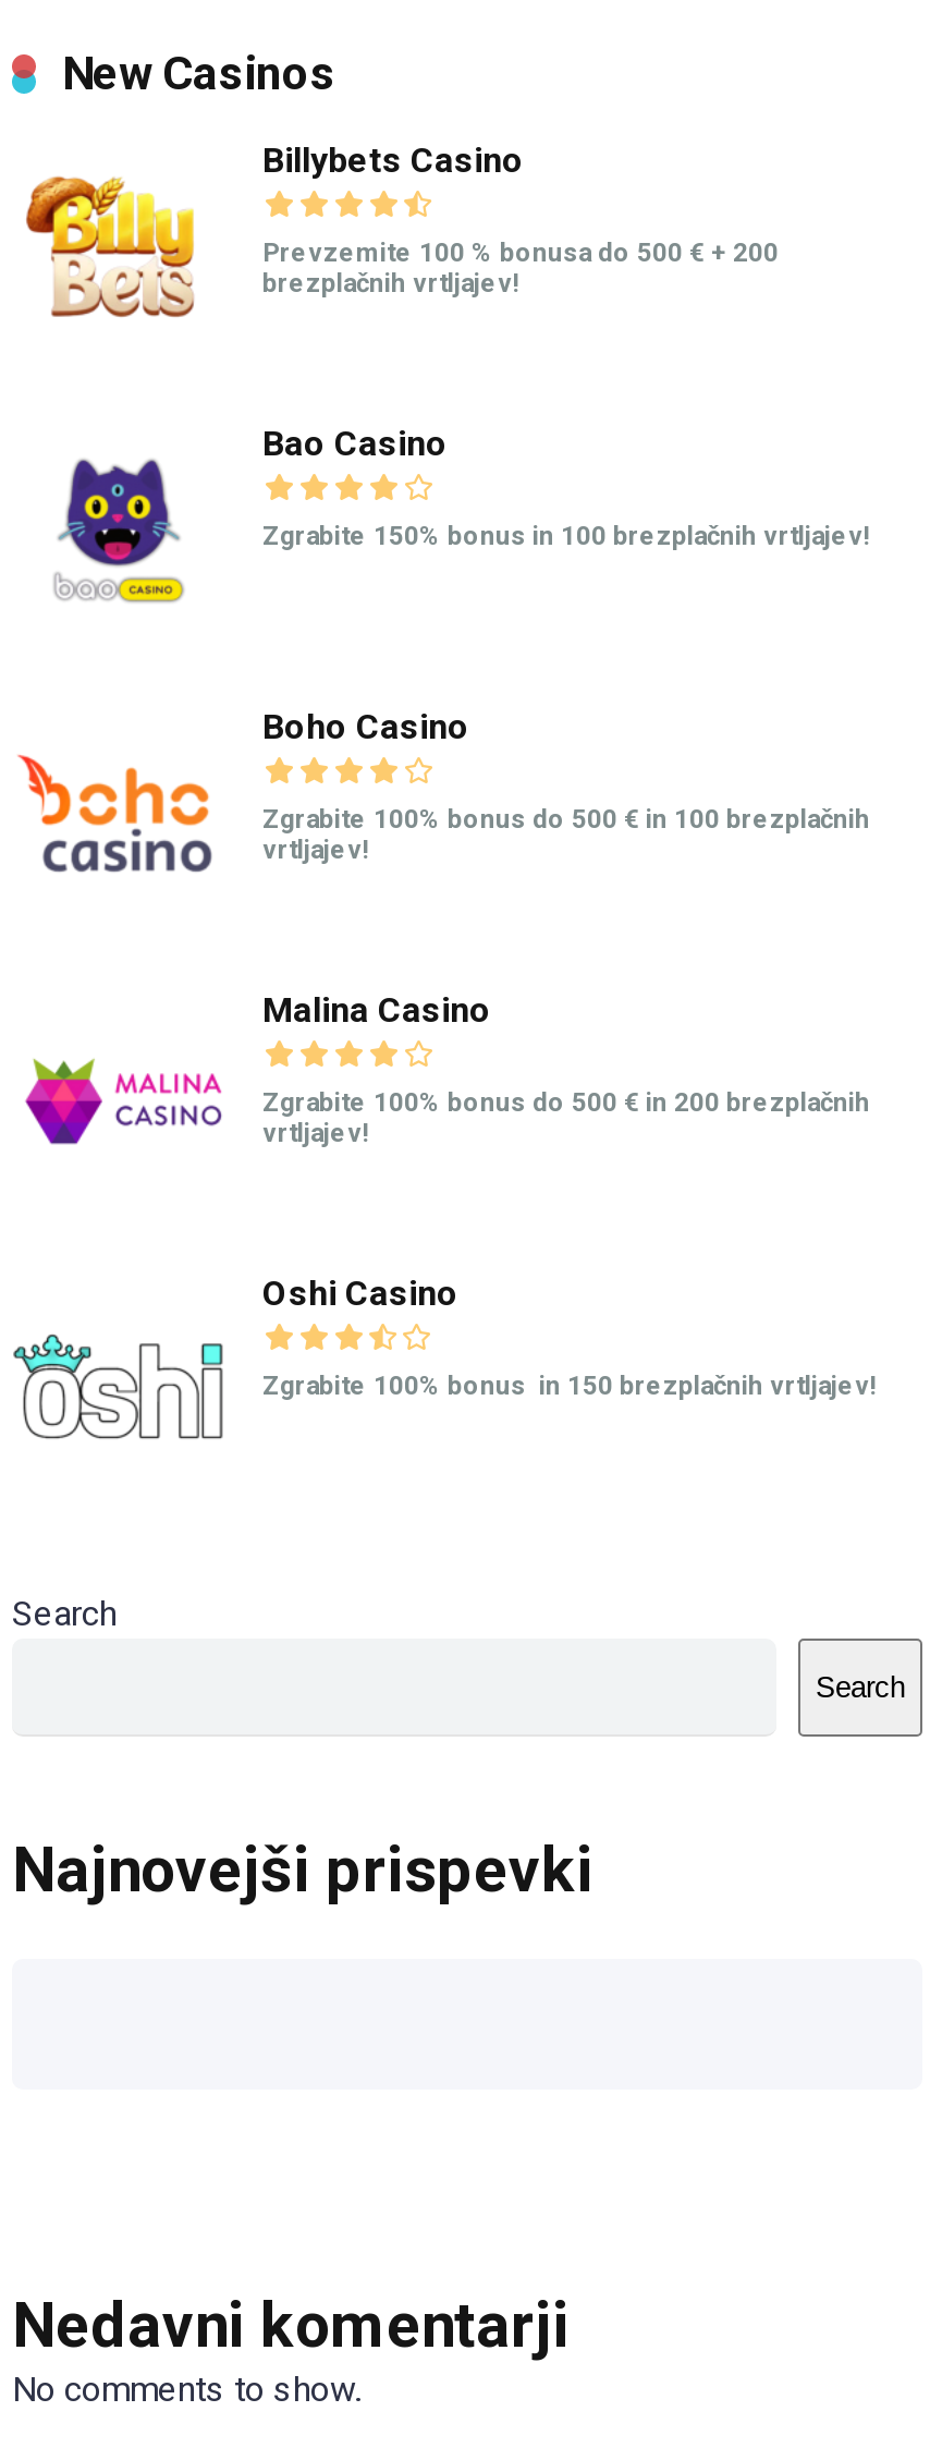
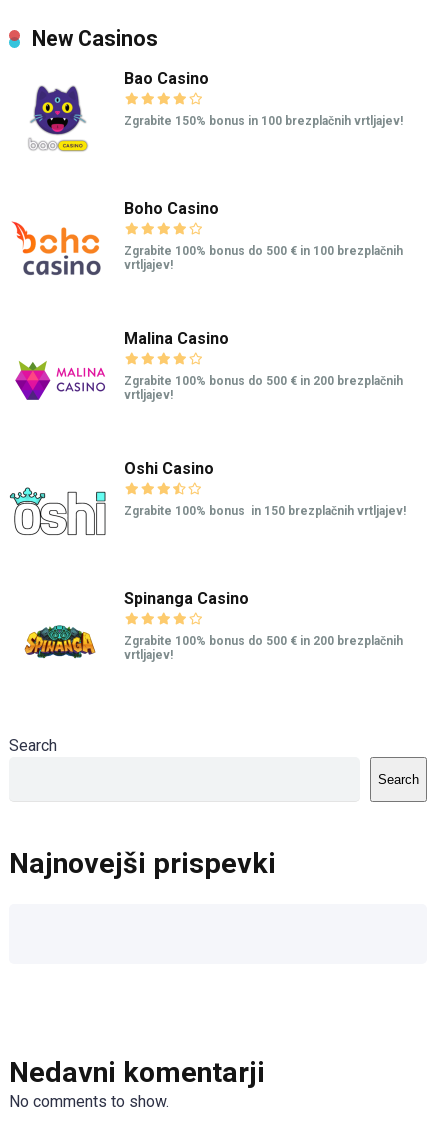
[23,139,779,318] [image] | Billybets Casino | Prevzemite 100 % bonusa do 500 € + 200 | brezplačnih vrtljajev! -> none
moved [64,422,877,1401] -> [33,69,406,518]: [image] | Bao Casino | Zgrabite 150% bonus in 100 brezplačnih vrtljajev! | ... | Oshi Casino | Zgrabite 100% bonus in 150 brezplačnih vrtljajev!
none -> [24,589,403,662] [image] | Spinanga Casino | Zgrabite 100% bonus do 500 € in 200 brezplačnih | vrtljajev!

